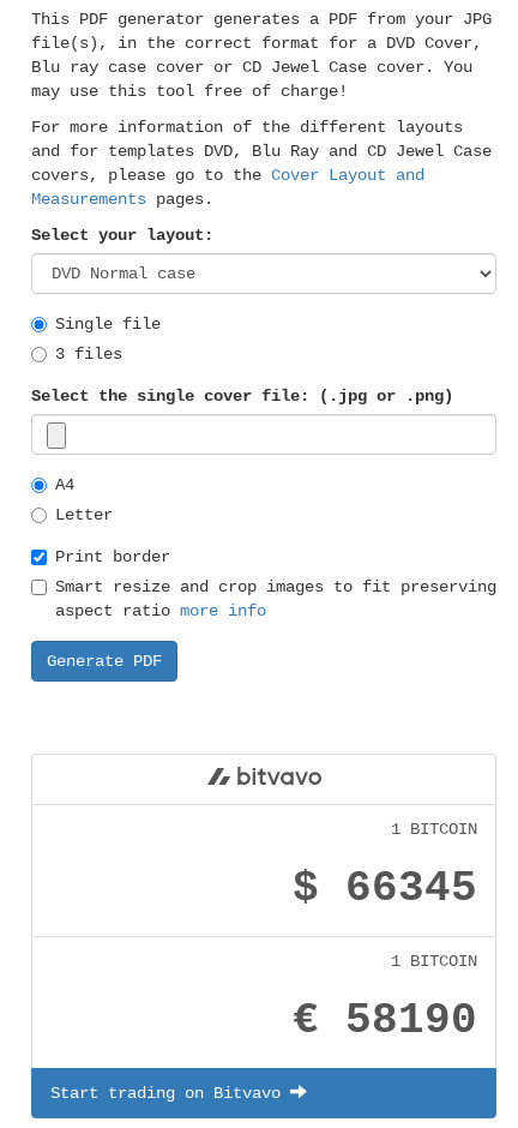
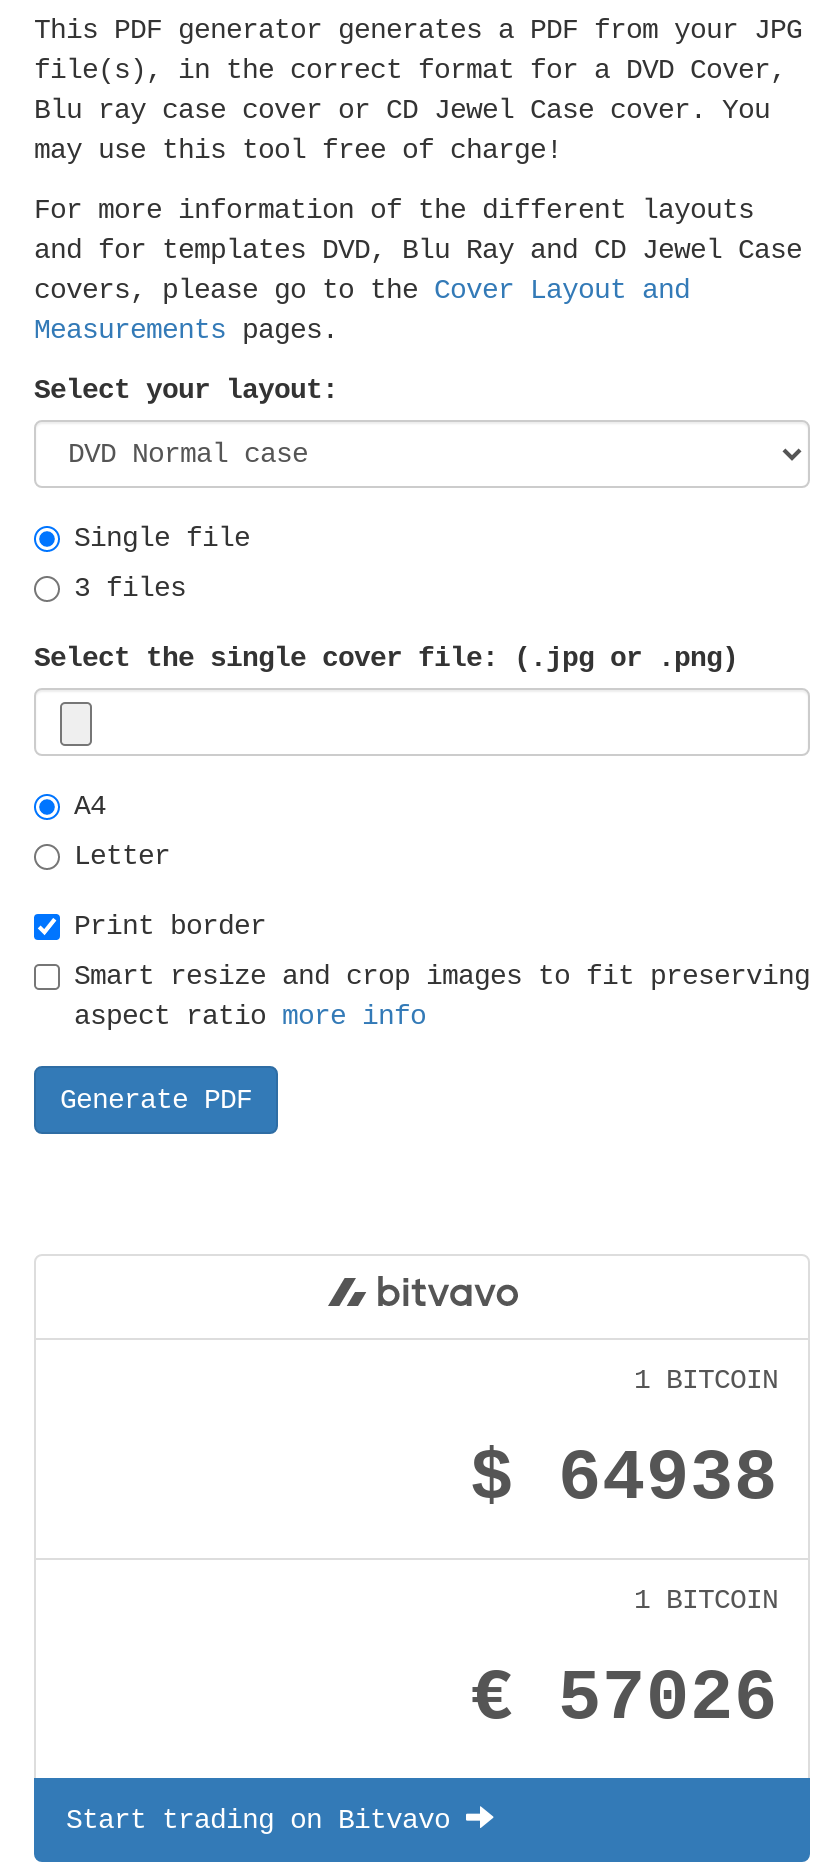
[293,864,477,913] $ 66345 -> [470,1438,778,1520] $ 64938
[293,996,477,1045] € 58190 -> [470,1658,778,1740] € 57026

